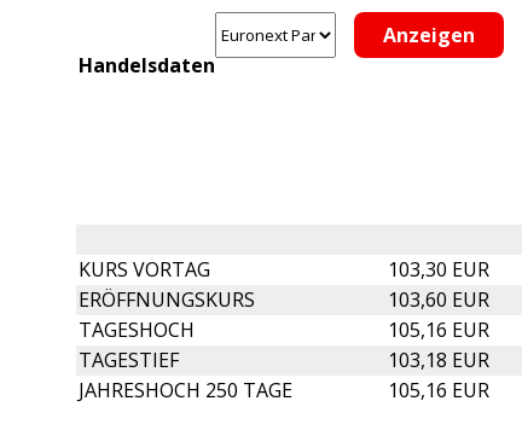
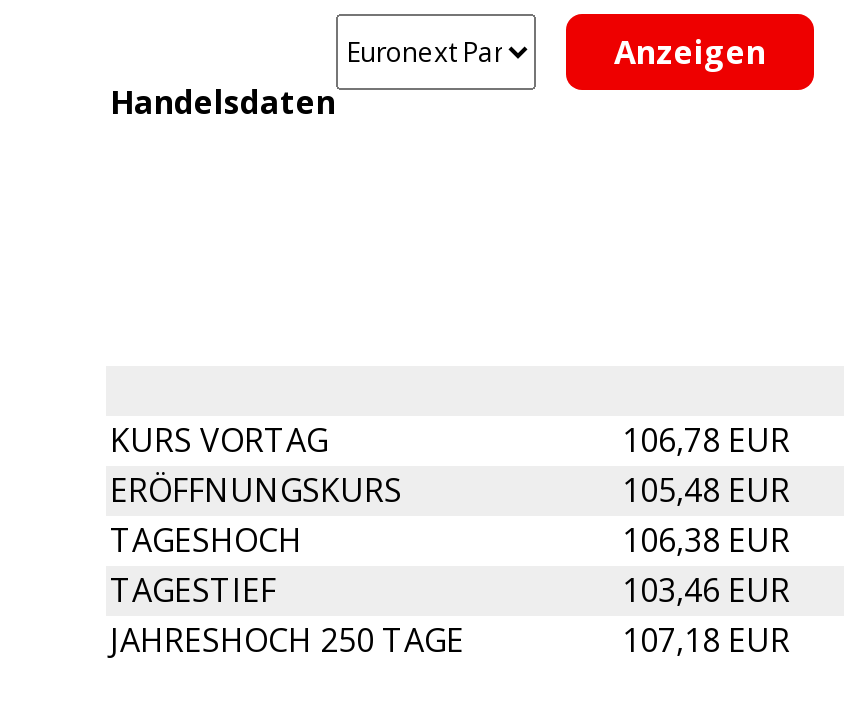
[388,256,489,283] 103,30 EUR -> [622,418,790,462] 106,78 EUR
[388,286,489,313] 103,60 EUR -> [622,468,790,512] 105,48 EUR
[388,316,489,343] 105,16 EUR -> [622,518,790,562] 106,38 EUR
[388,347,489,373] 103,18 EUR -> [622,568,790,612] 103,46 EUR
[388,377,489,403] 105,16 EUR -> [622,618,790,662] 107,18 EUR

